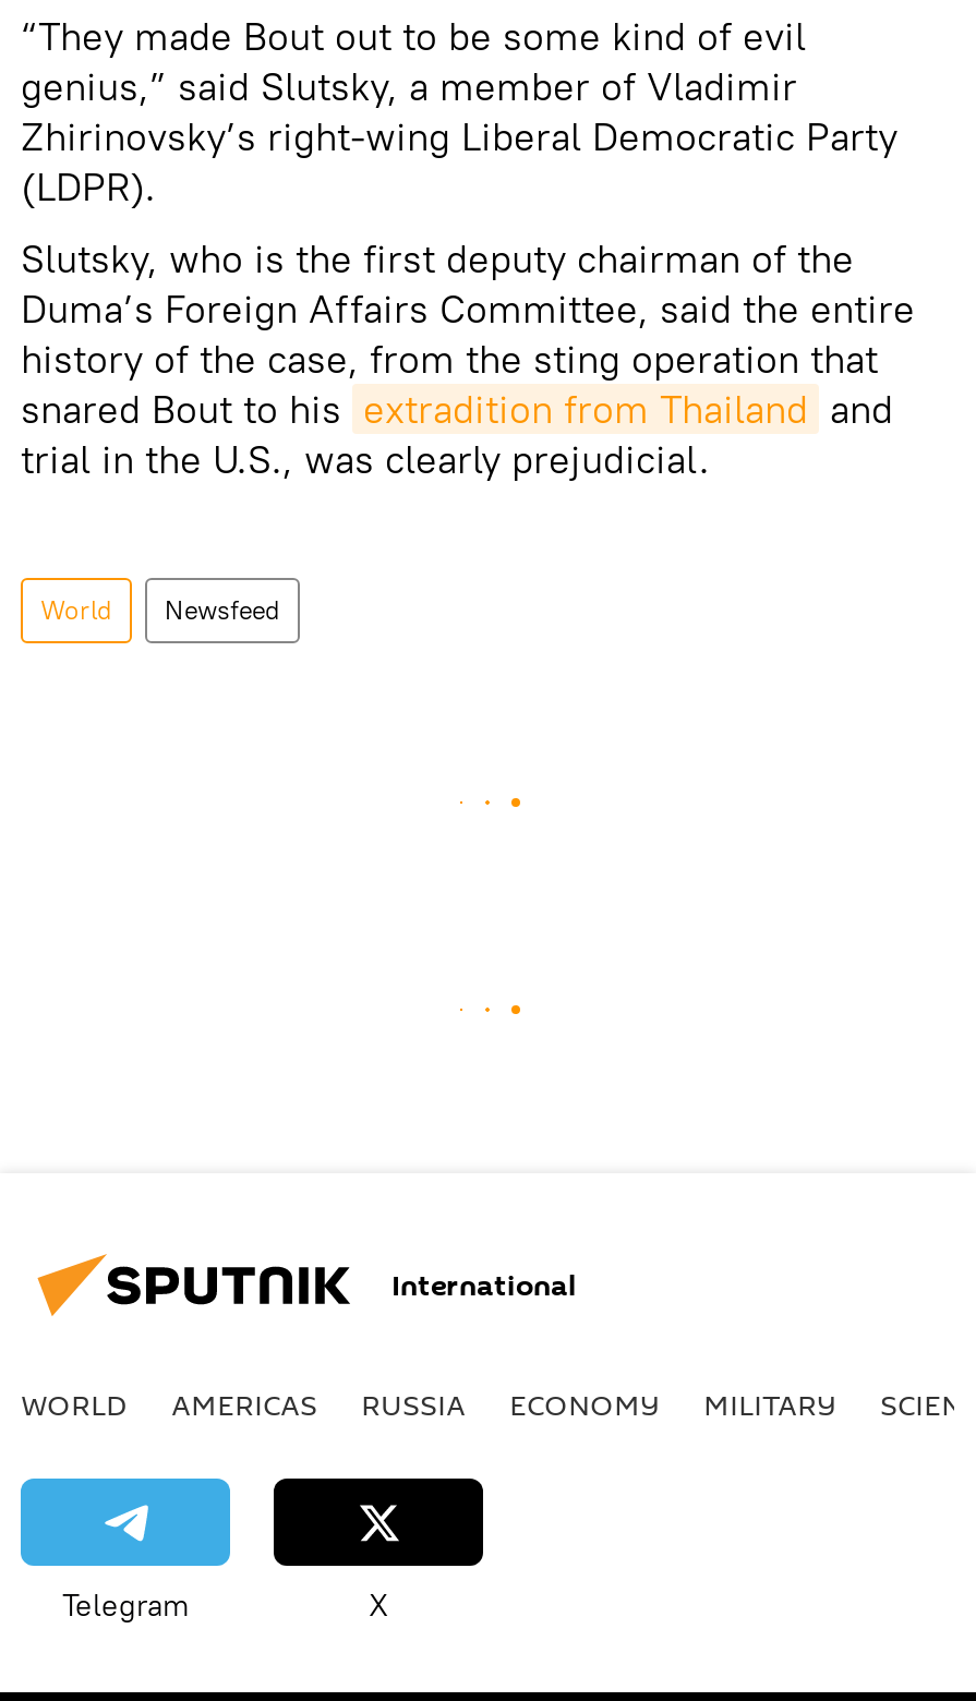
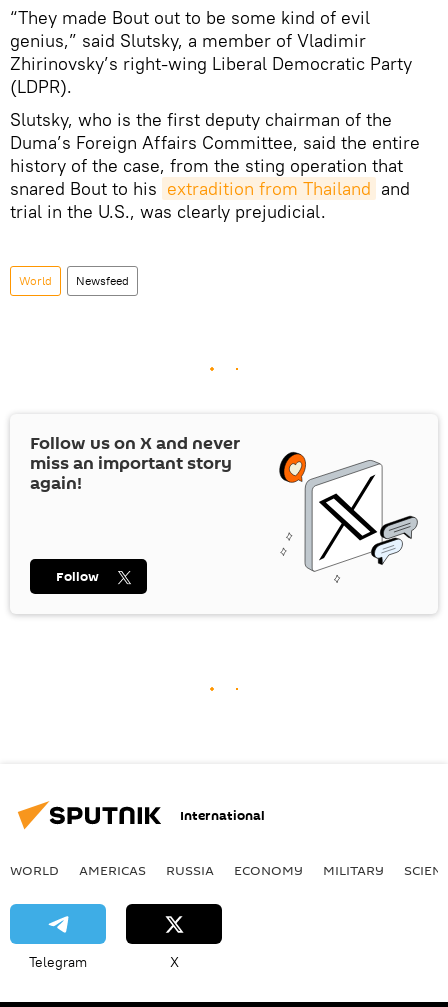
none -> [30,431,419,583] [image] | Follow us on X and never | miss an important story | again!
none -> [56,567,99,586] Follow

